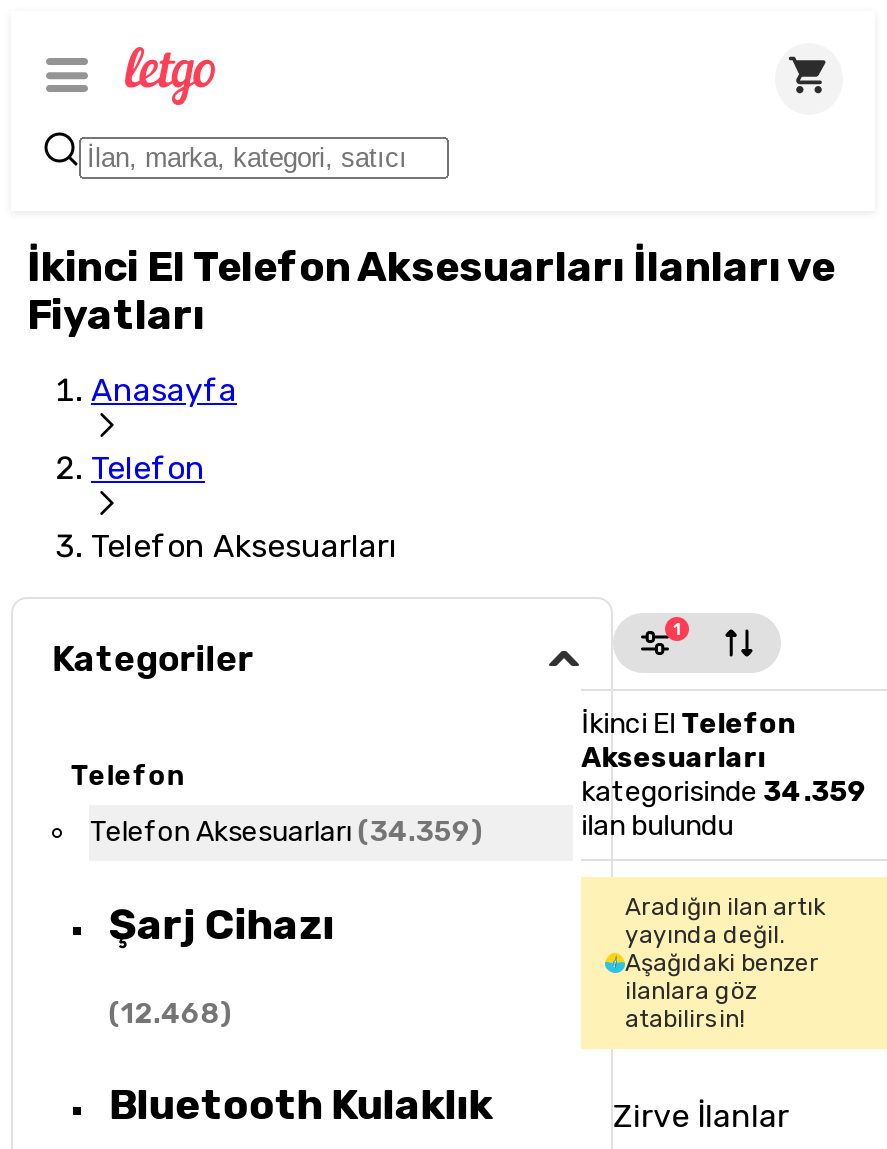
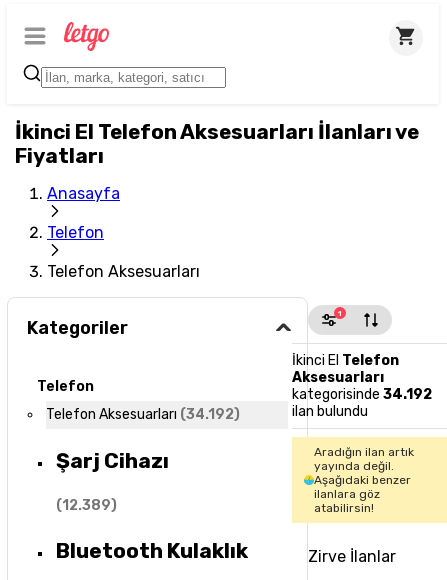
[581,775,867,809] kategorisinde 34.359 -> [292,386,432,403] kategorisinde 34.192
[90,815,484,849] Telefon Aksesuarları (34.359) -> [46,406,240,423] Telefon Aksesuarları (34.192)
[109,997,233,1031] (12.468) -> [56,497,117,514] (12.389)

